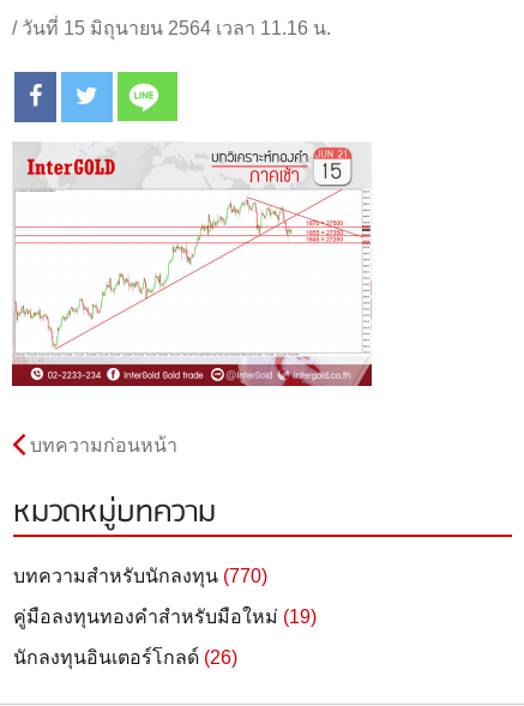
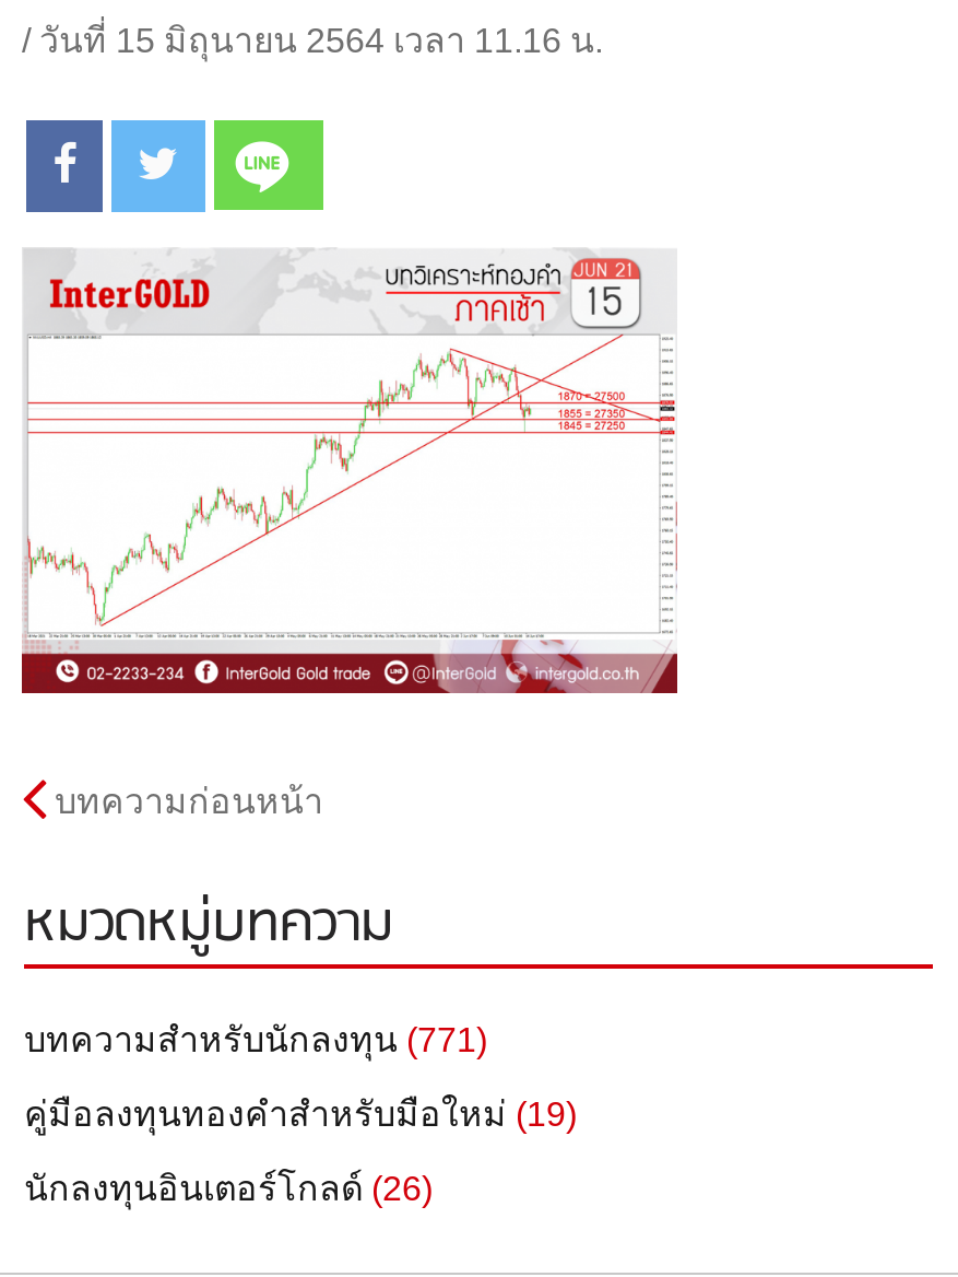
[13,566,267,586] บทความสำหรับนักลงทุน (770) -> [24,1022,487,1059] บทความสำหรับนักลงทุน (771)

